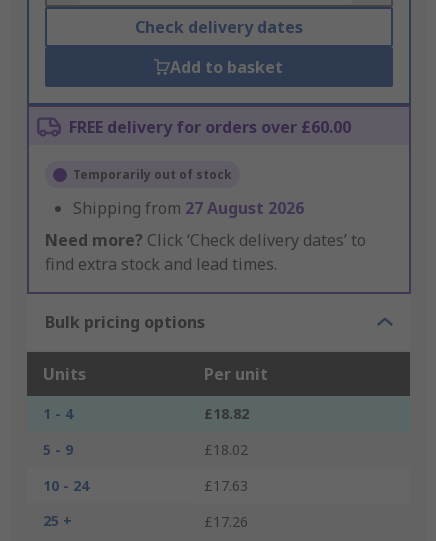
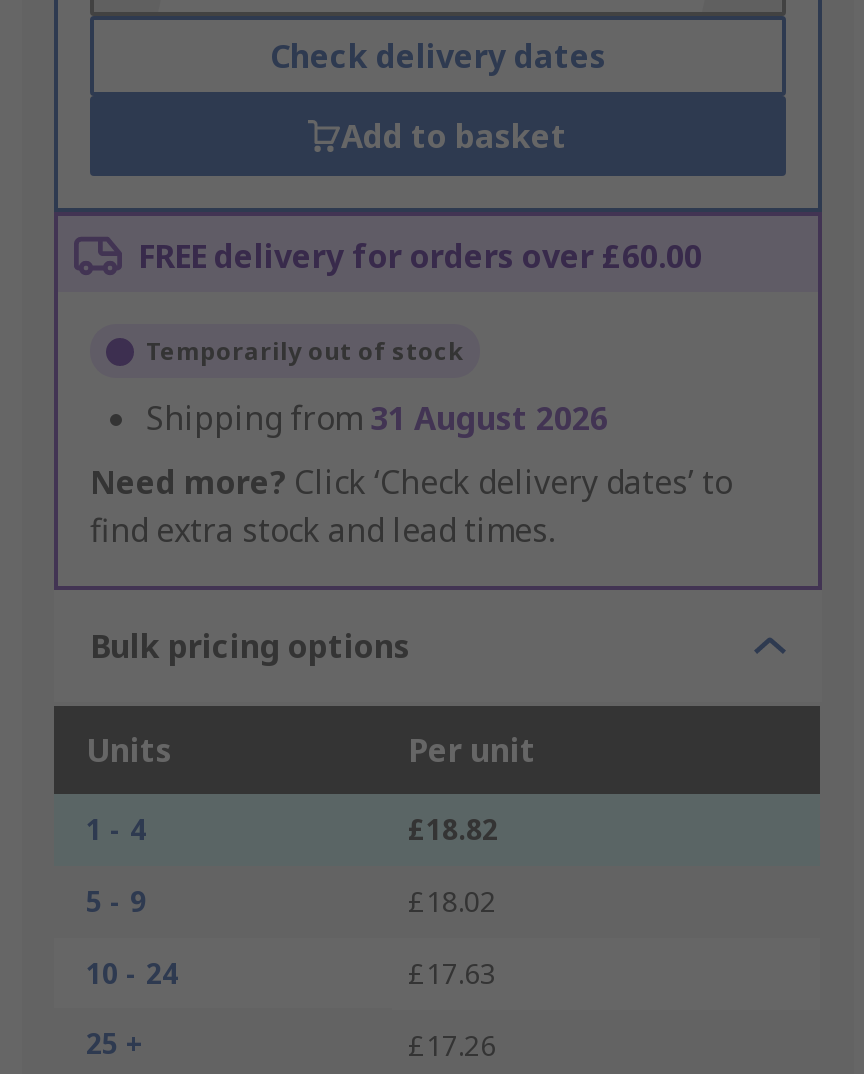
[73,197,304,219] Shipping from 27 August 2026 -> [146,397,608,441] Shipping from 31 August 2026

